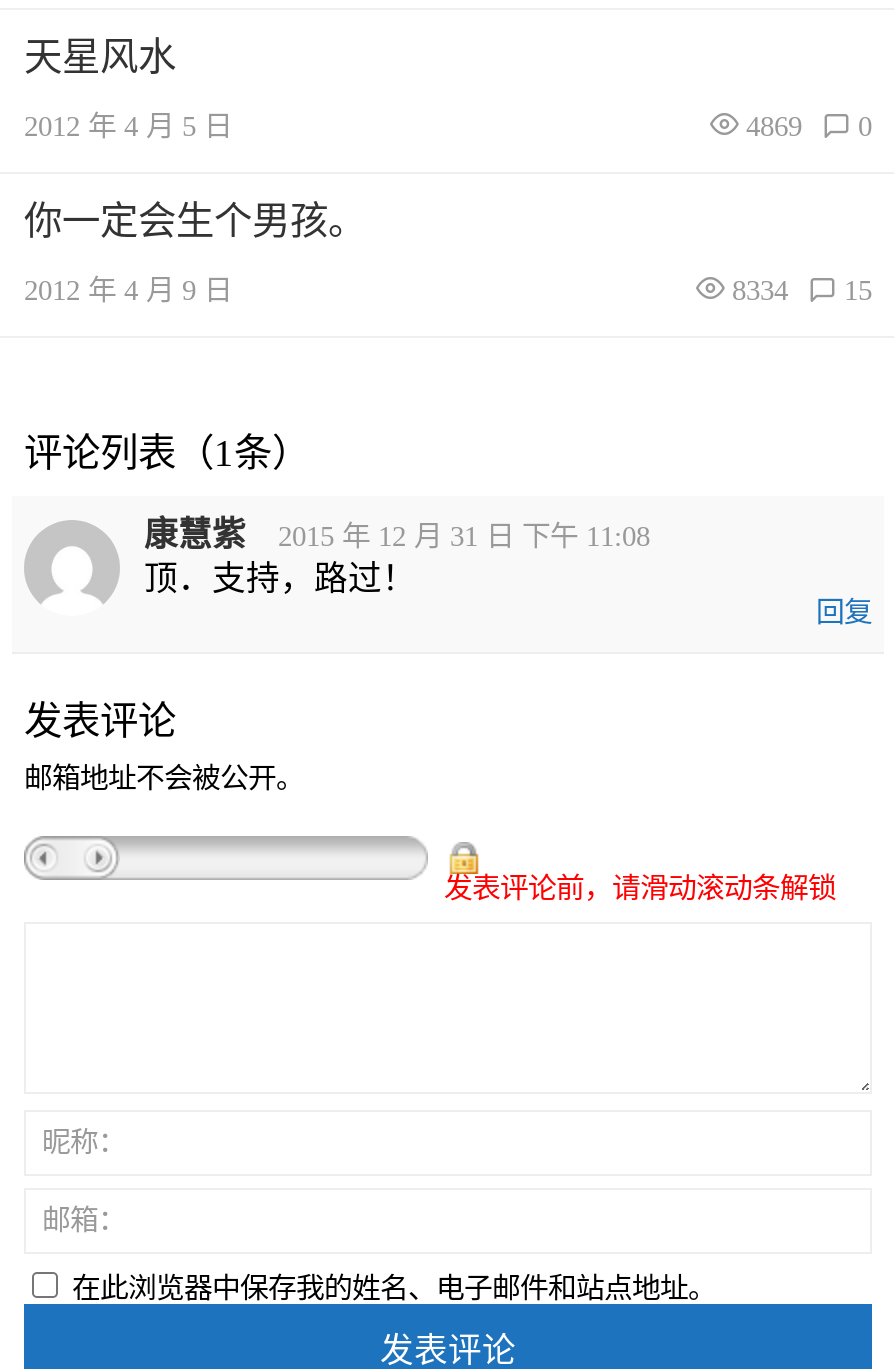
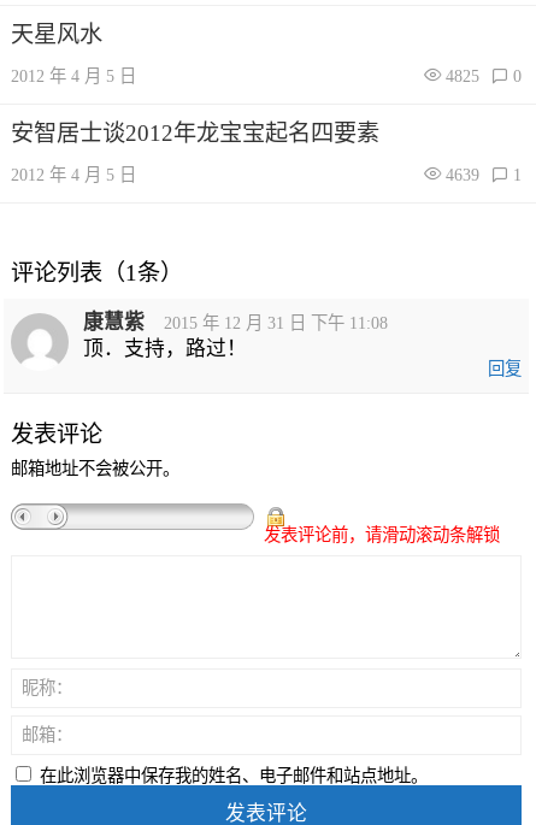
[746,110,872,142] 4869 0 -> [446,66,522,85] 4825 0
[24,200,366,242] 你一定会生个男孩。 -> [11,120,379,146] 安智居士谈2012年龙宝宝起名四要素
[24,274,872,306] 2012 年 4 月 9 日 | 8334 | 15 -> [11,165,522,184] 2012 年 4 月 5 日 | 4639 | 1

